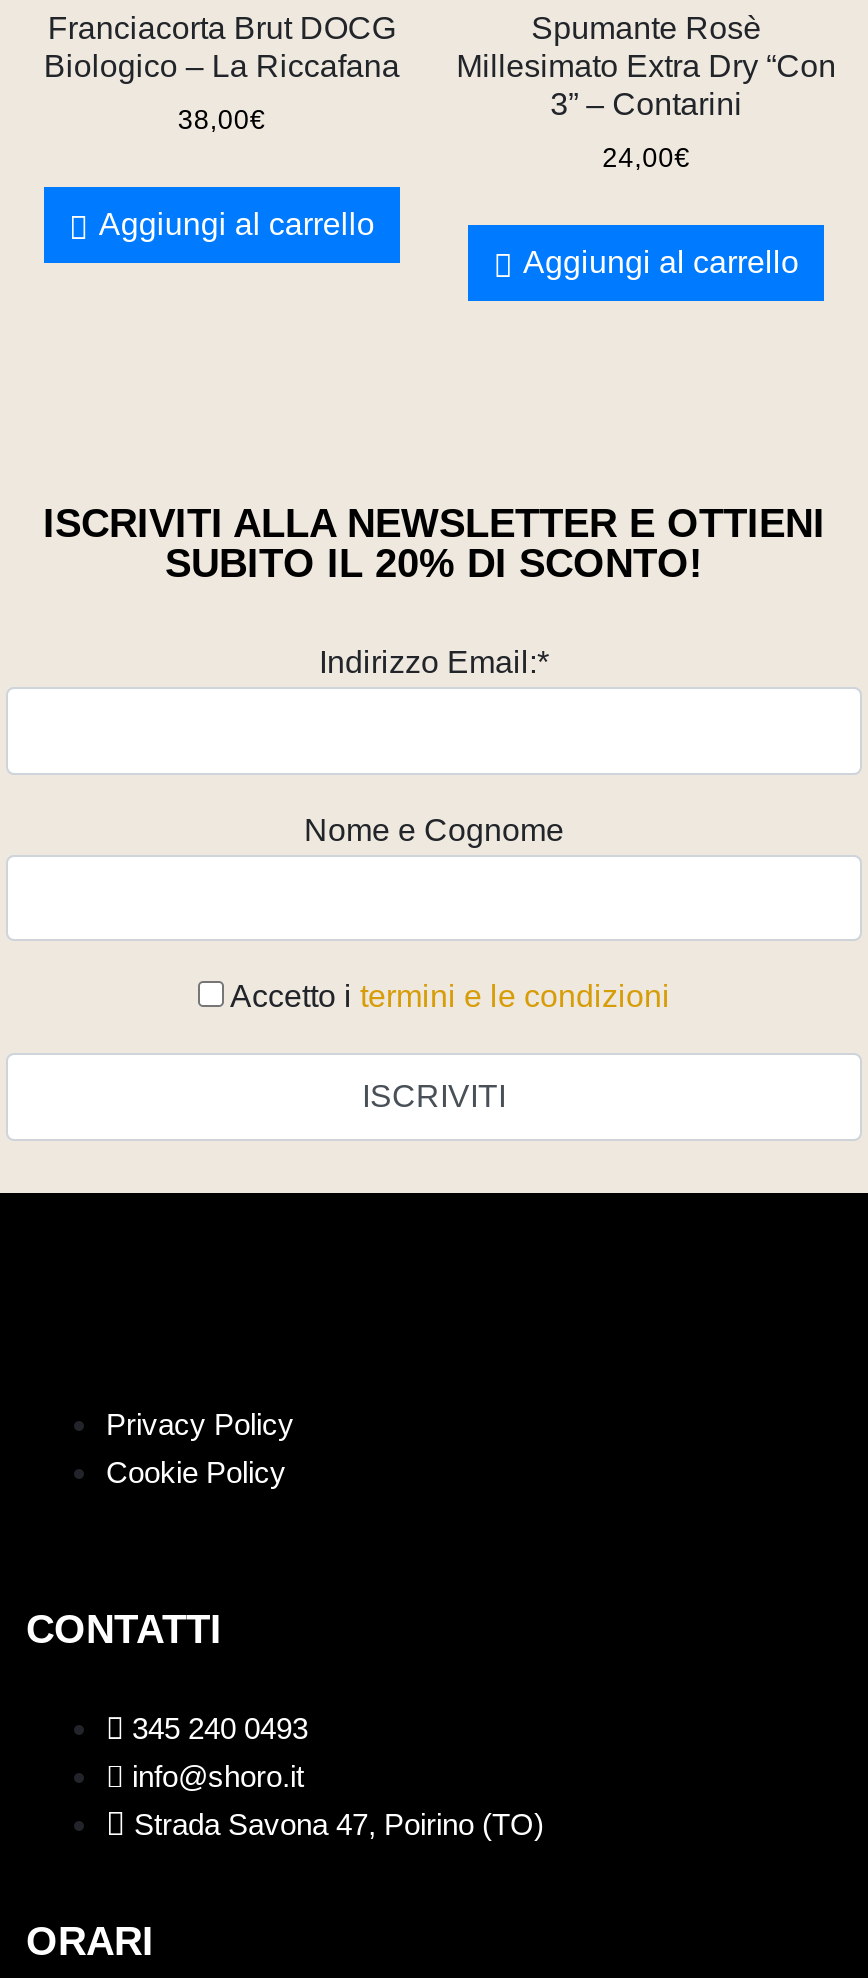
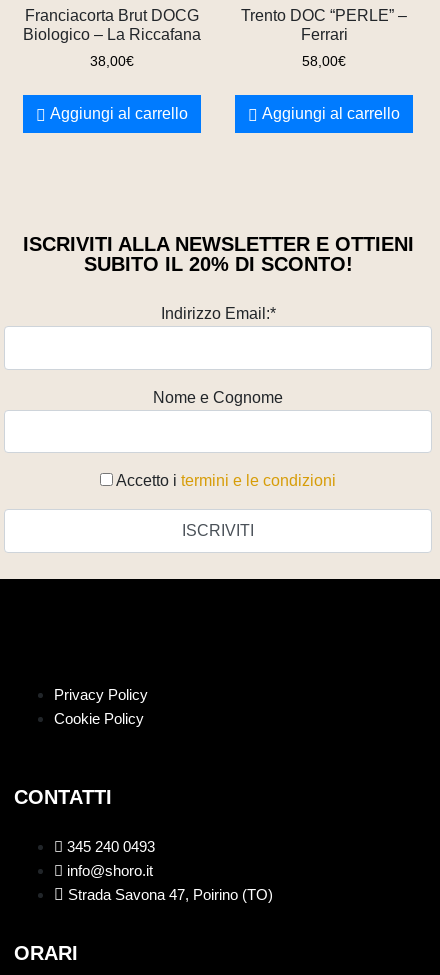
[456,11,836,121] Spumante Rosè | Millesimato Extra Dry “Con | 3” – Contarini -> [241,7,407,43] Trento DOC “PERLE” – | Ferrari
[602,143,690,173] 24,00€ -> [302,54,346,69] 58,00€

